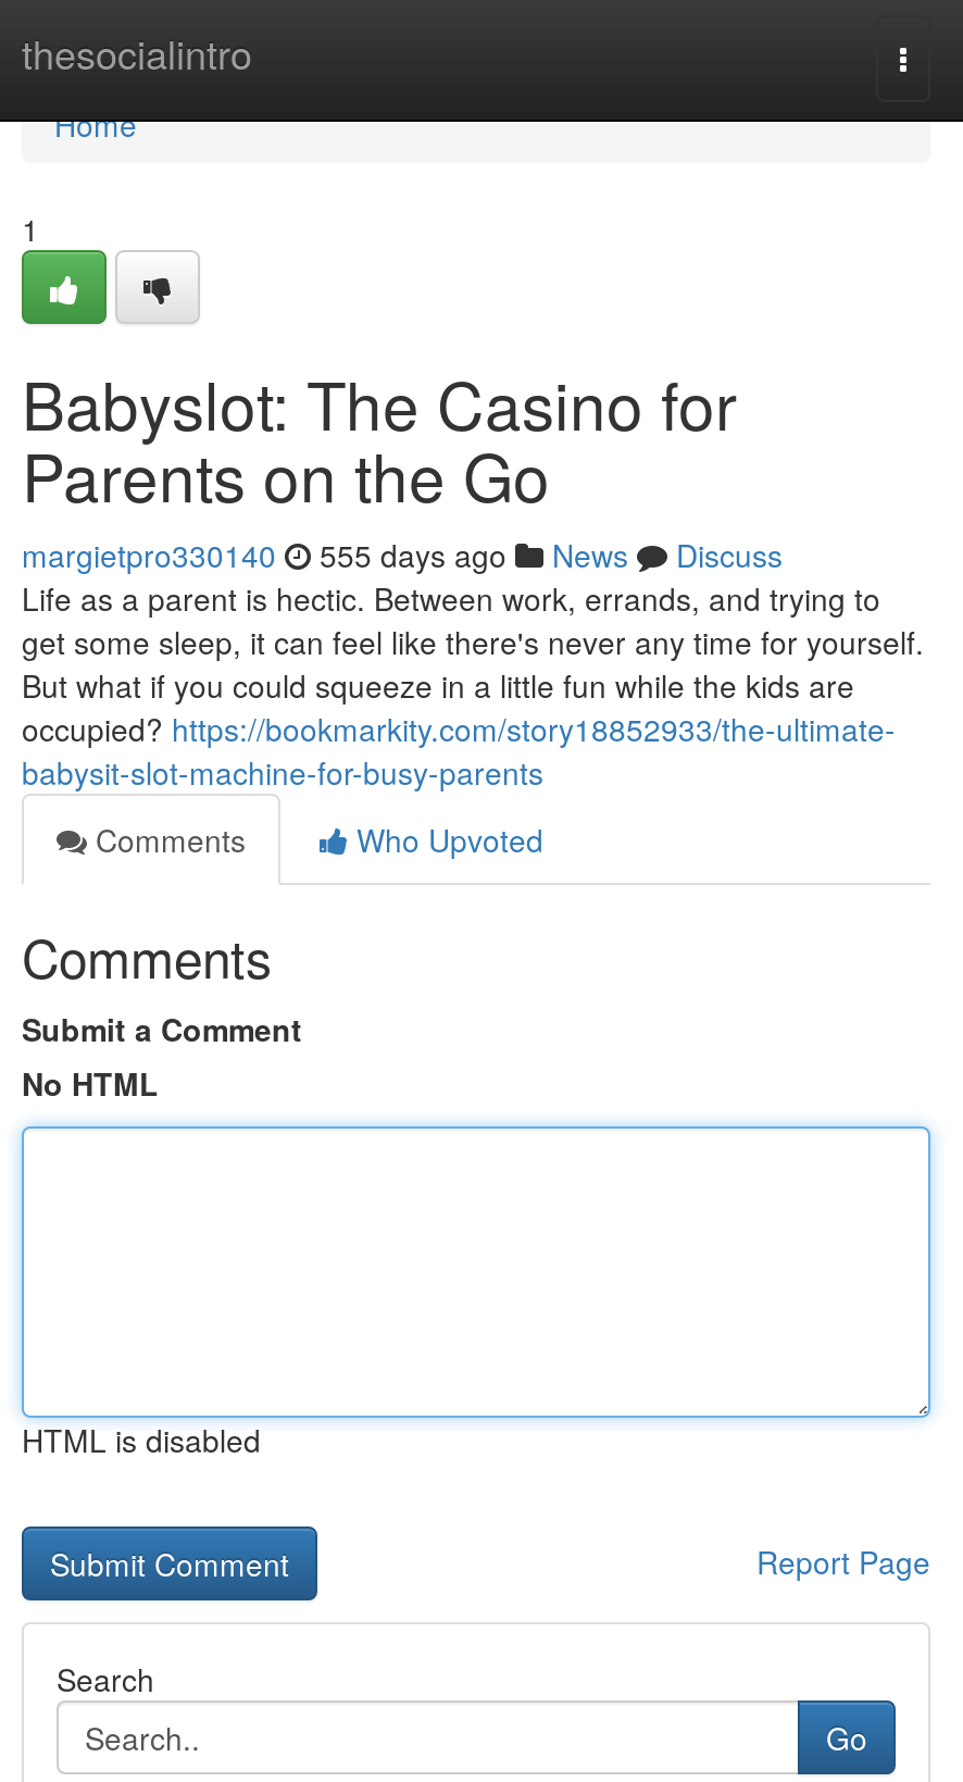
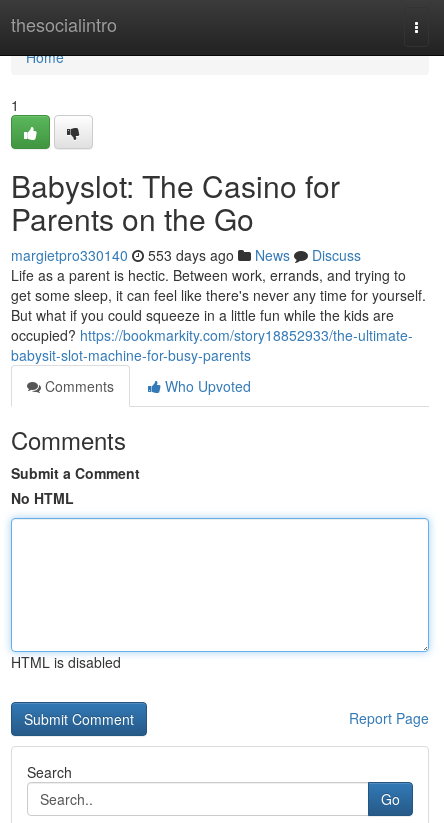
[22,533,783,576] margietpro330140 555 days ago News Discuss -> [11,245,361,265] margietpro330140 553 days ago News Discuss

